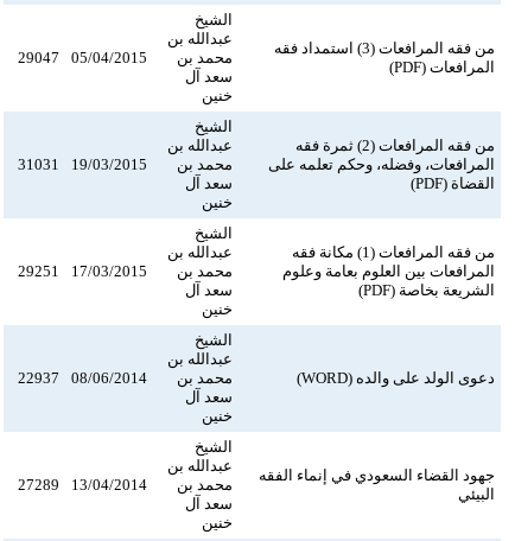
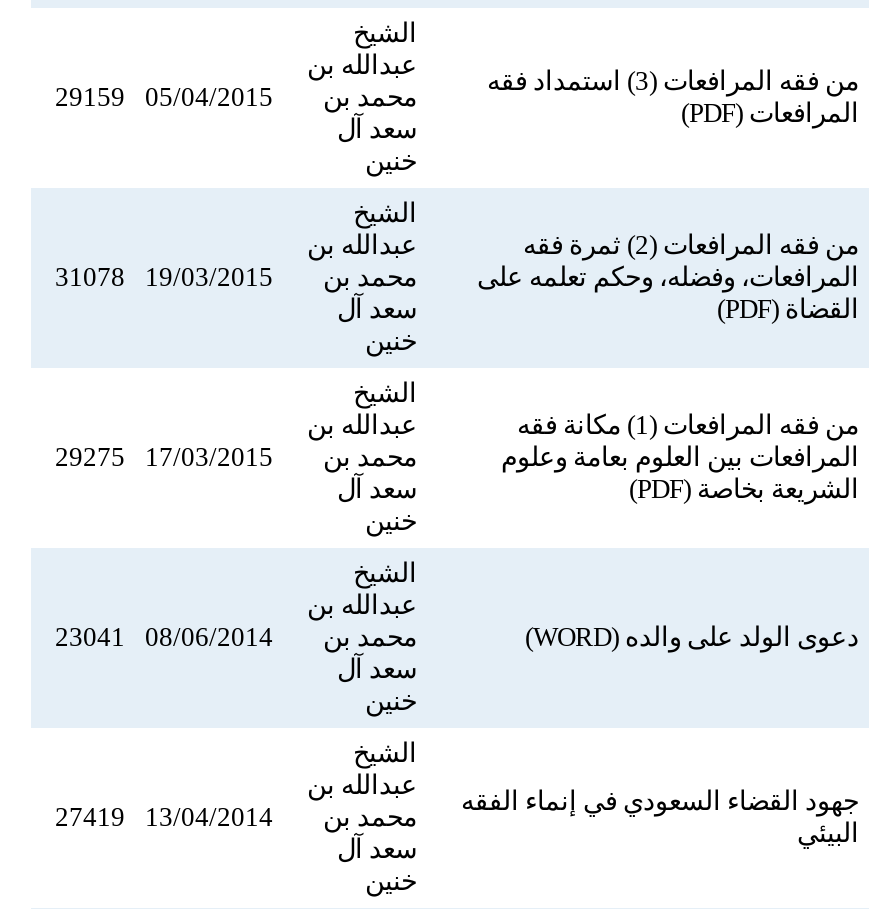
[18,49,59,66] 29047 -> [55,82,125,112] 29159
[18,155,59,173] 31031 -> [55,262,125,292] 31078
[18,262,59,280] 29251 -> [55,442,125,472] 29275
[18,369,59,387] 22937 -> [55,622,125,652] 23041
[18,476,59,494] 27289 -> [55,802,125,832] 27419

